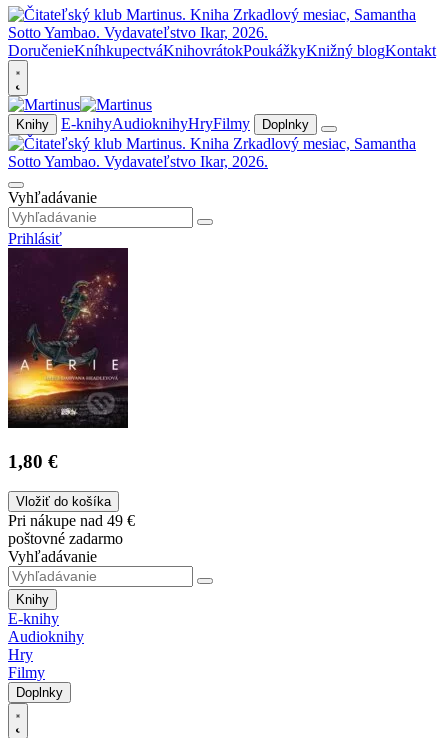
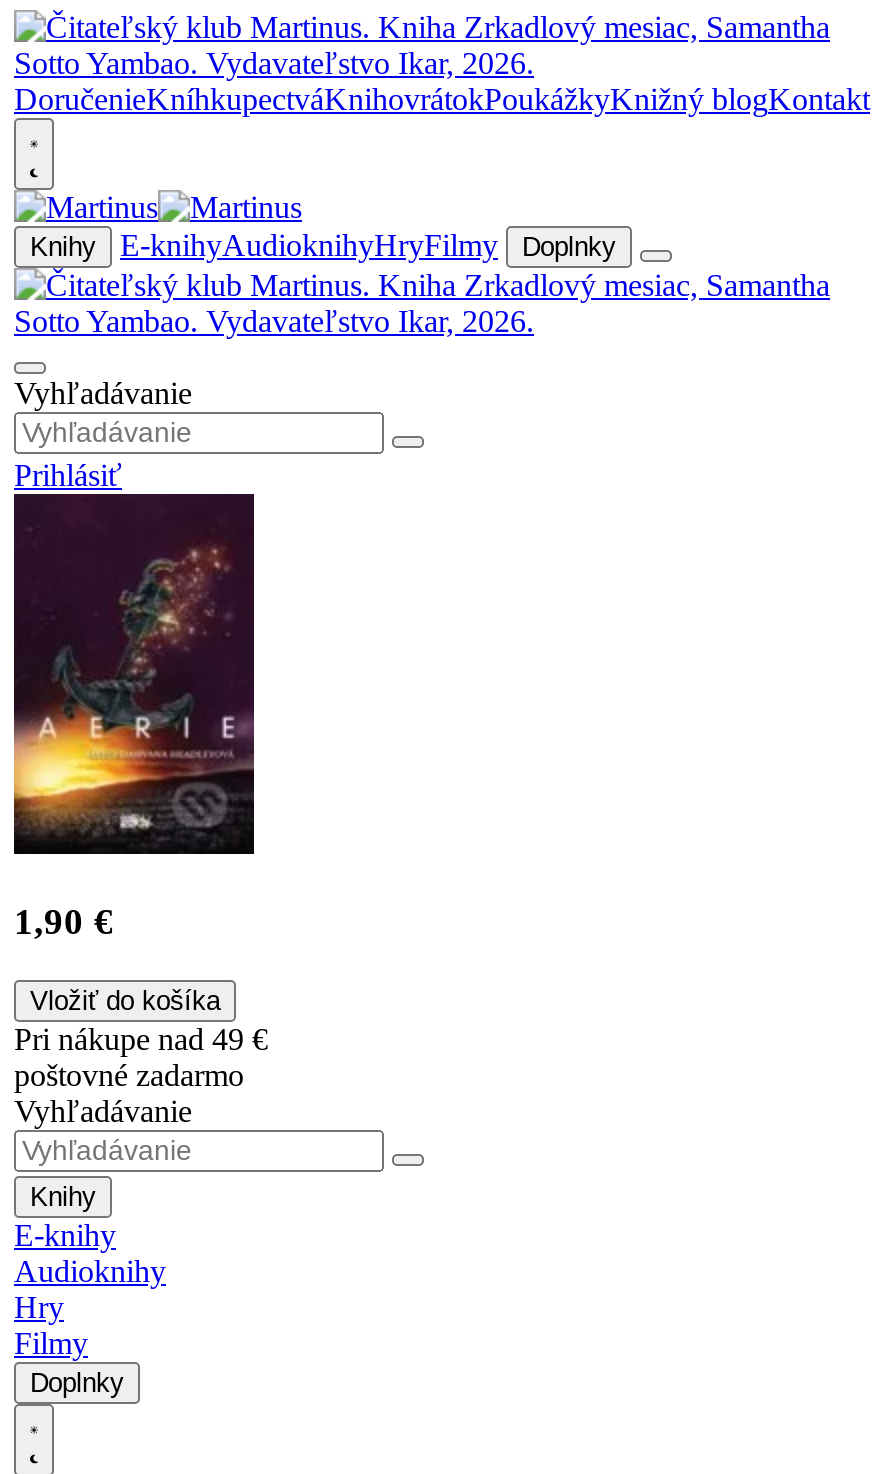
[8,451,58,472] 1,80 € -> [14,899,114,941] 1,90 €

